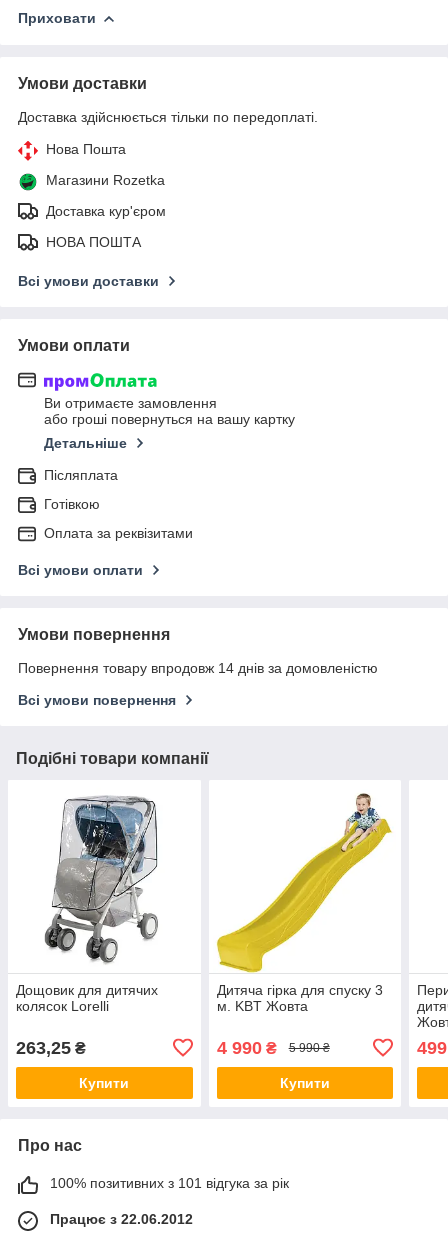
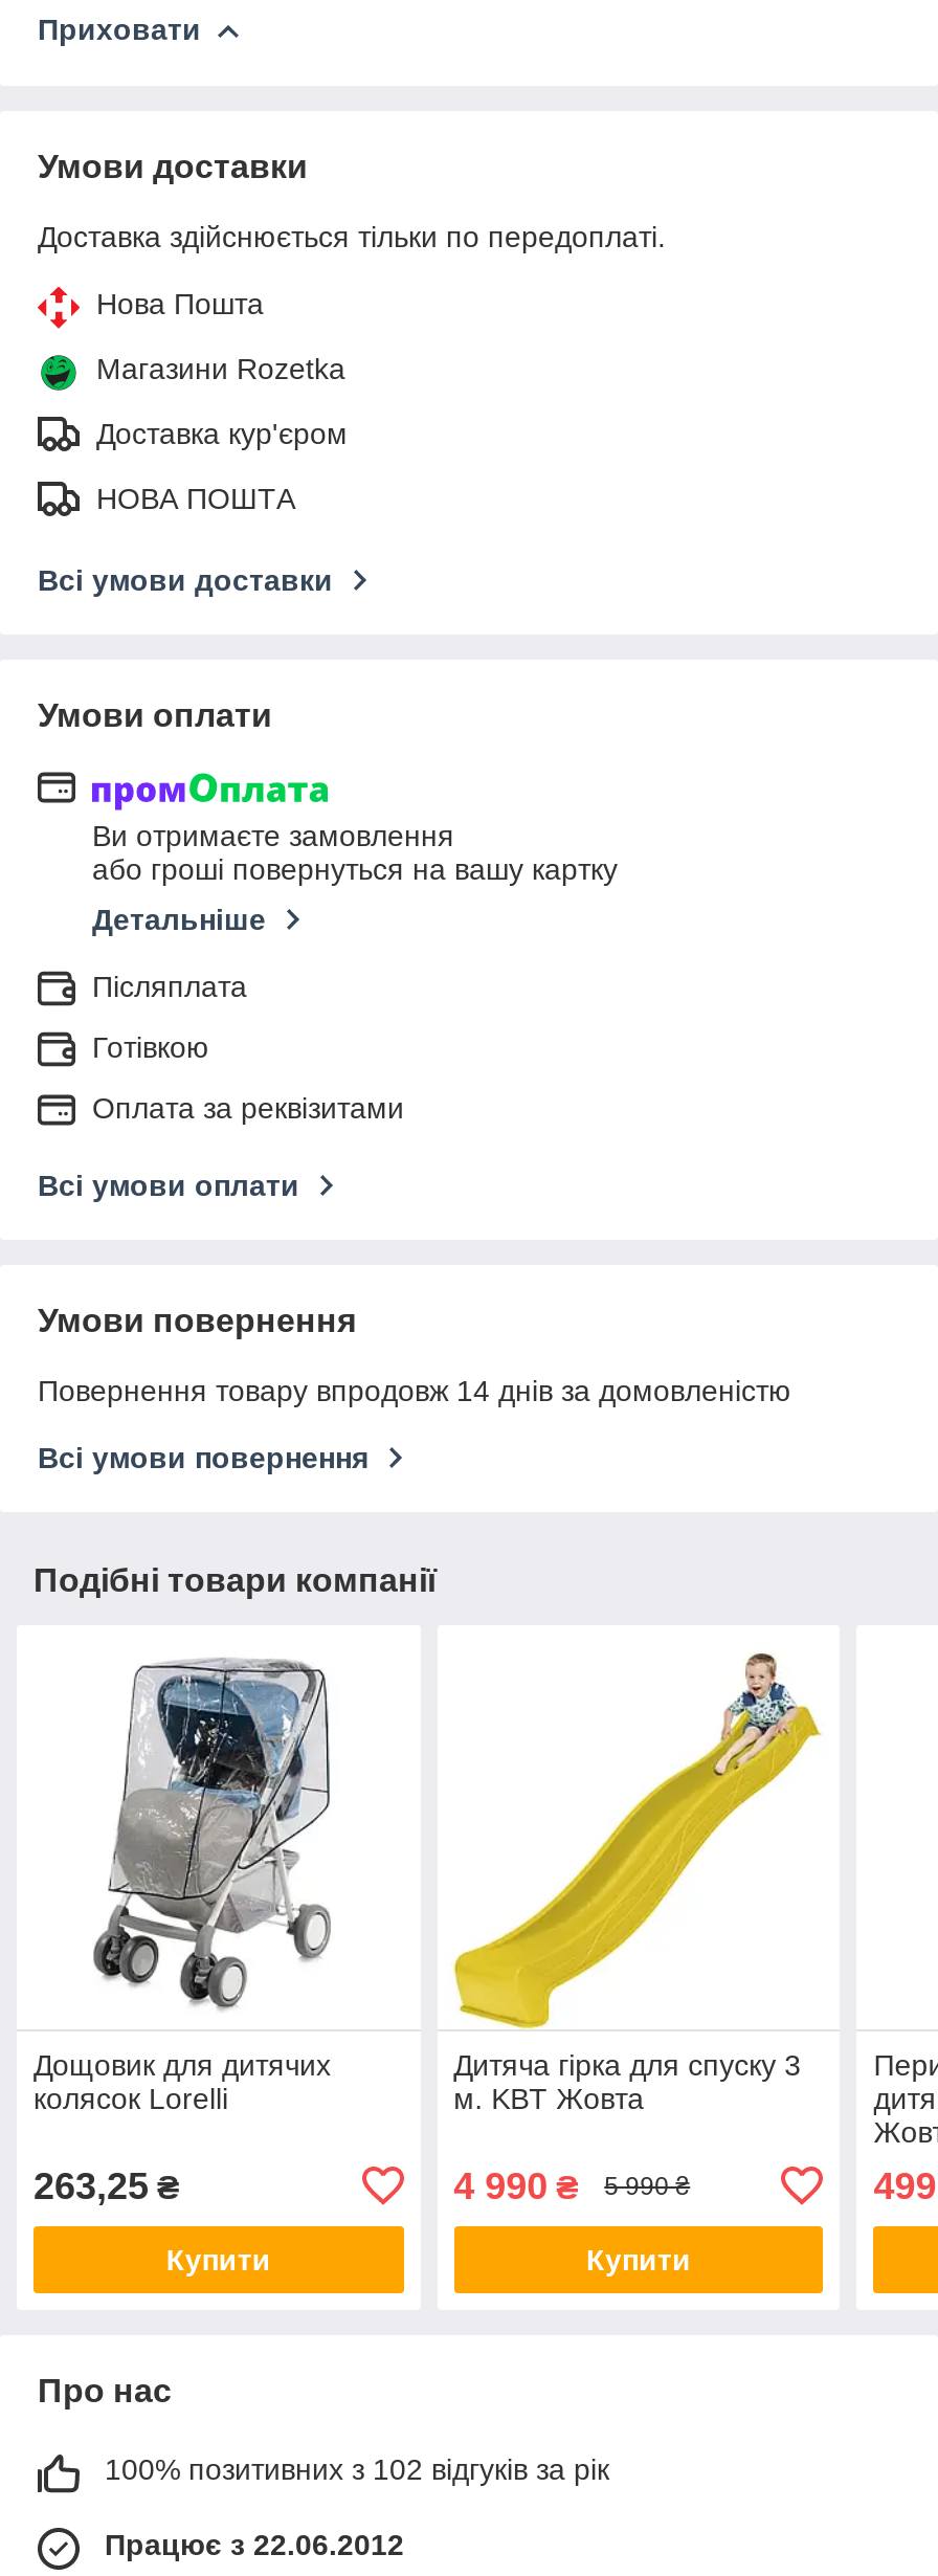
[50,1175,289,1191] 100% позитивних з 101 відгука за рік -> [105,2452,609,2485] 100% позитивних з 102 відгуків за рік

